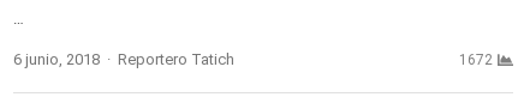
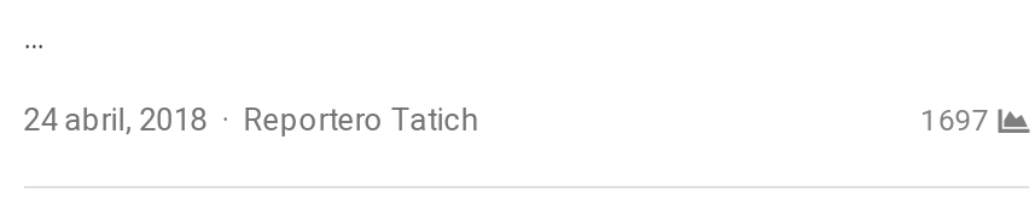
[13,50,99,68] 6 junio, 2018 -> [23,101,207,137] 24 abril, 2018
[459,51,493,68] 1672 -> [921,103,989,137] 1697

